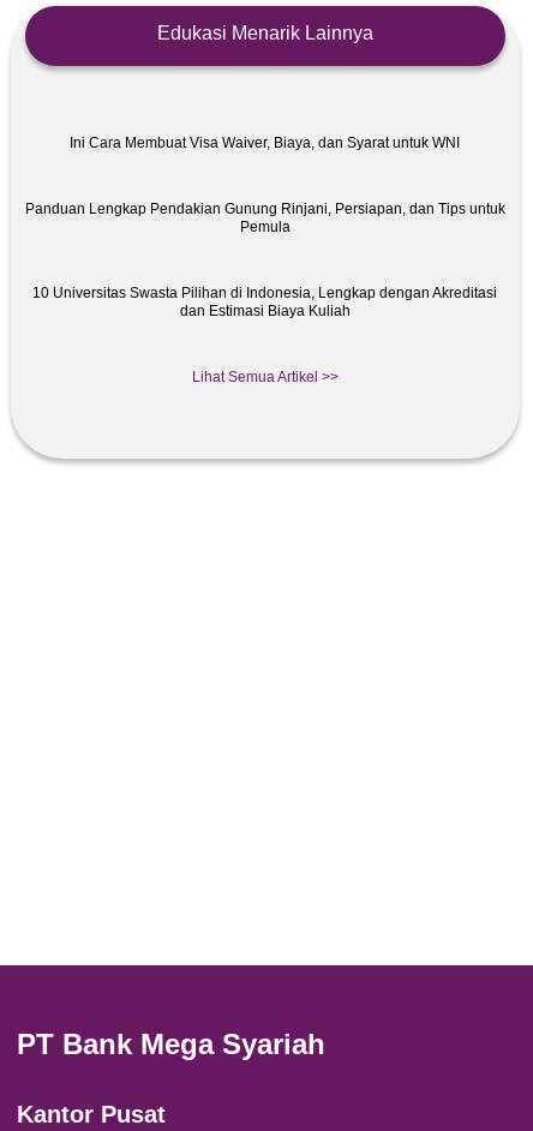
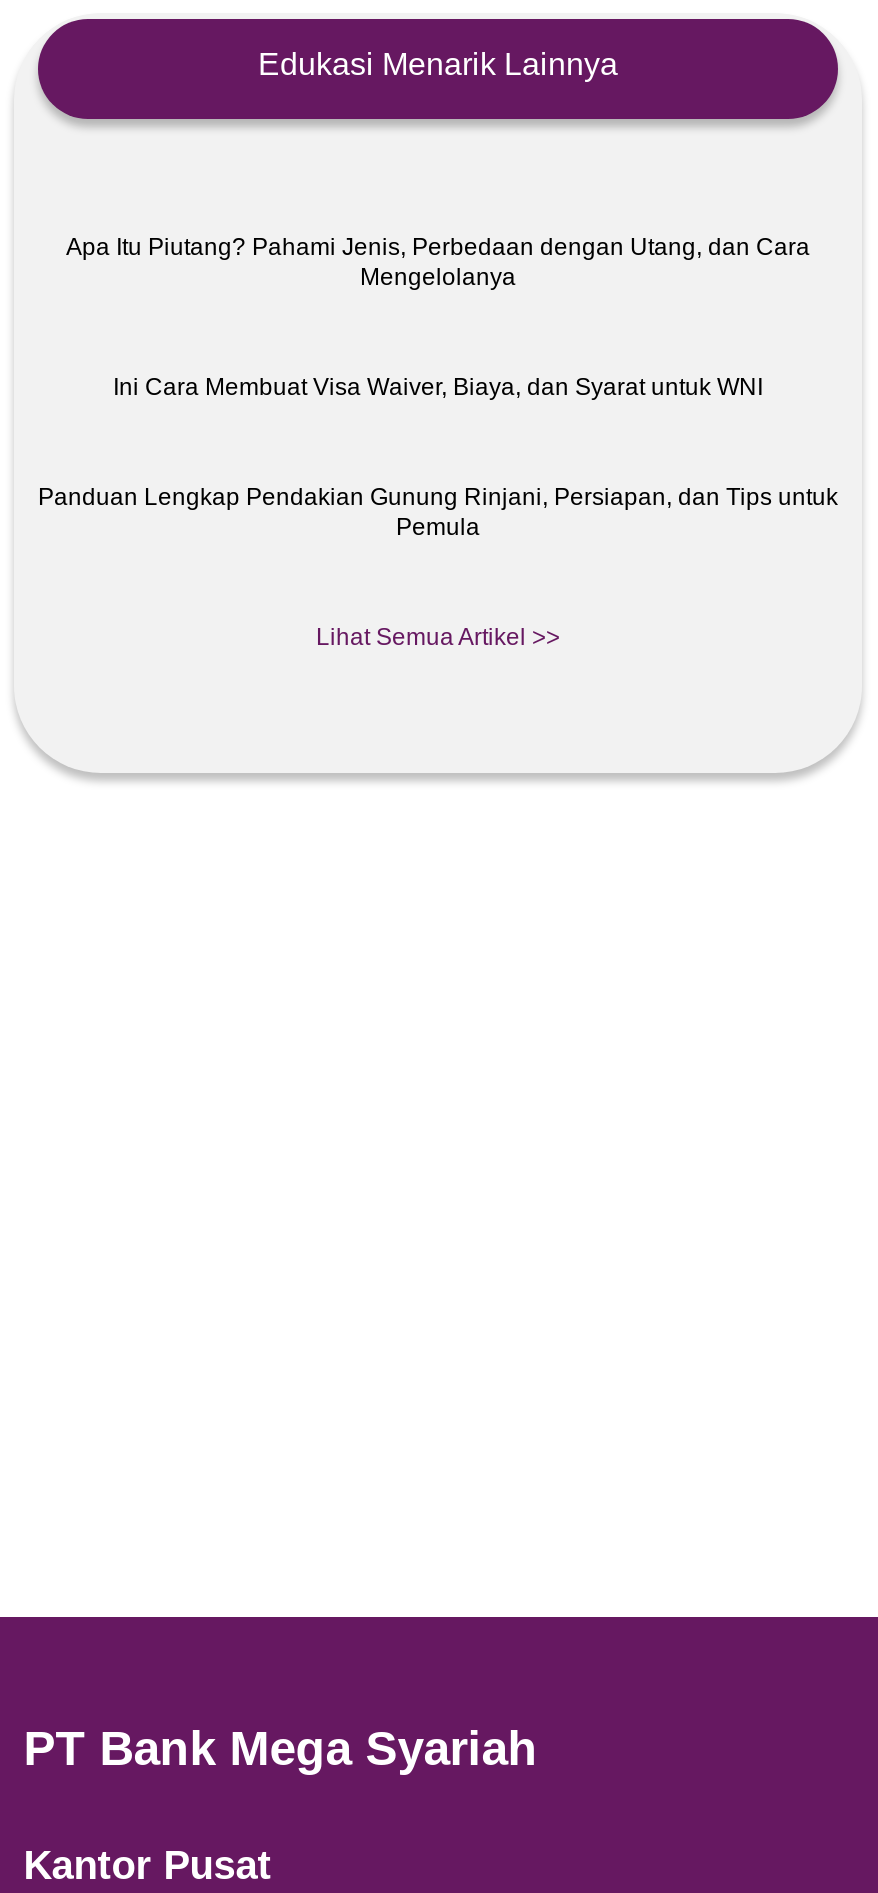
none -> [66,232,810,290] Apa Itu Piutang? Pahami Jenis, Perbedaan dengan Utang, dan Cara | Mengelolanya
moved [25,134,505,235] -> [38,373,838,541]: Ini Cara Membuat Visa Waiver, Biaya, dan Syarat untuk WNI | Panduan Lengkap Pendakian Gunung Rinjani, Persiapan, dan Tips untuk | Pemula
[33,284,498,319] 10 Universitas Swasta Pilihan di Indonesia, Lengkap dengan Akreditasi | dan Estimasi Biaya Kuliah -> none

